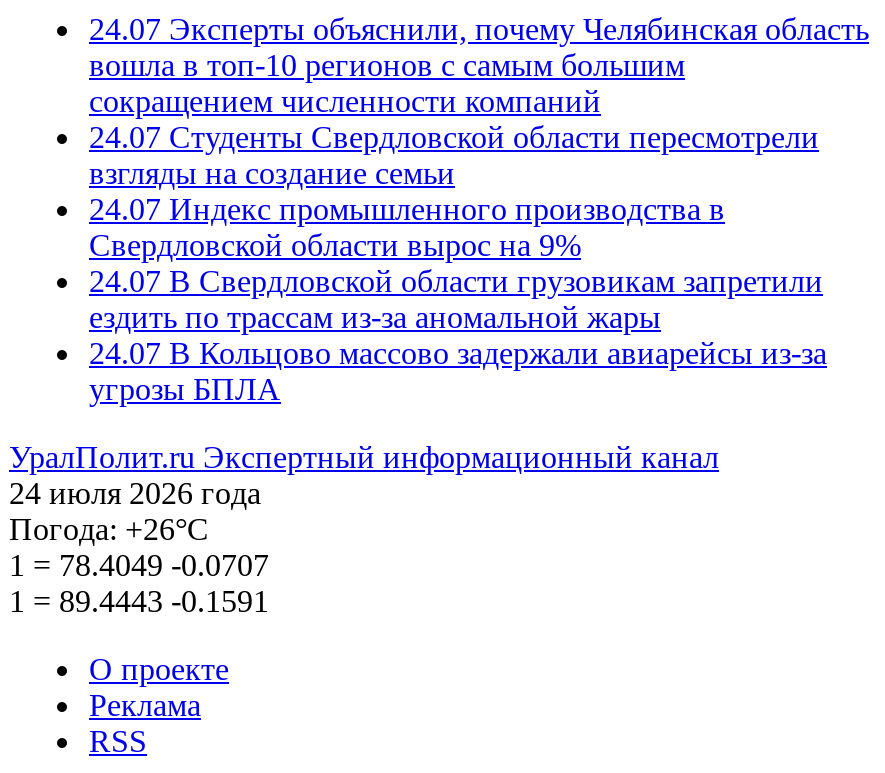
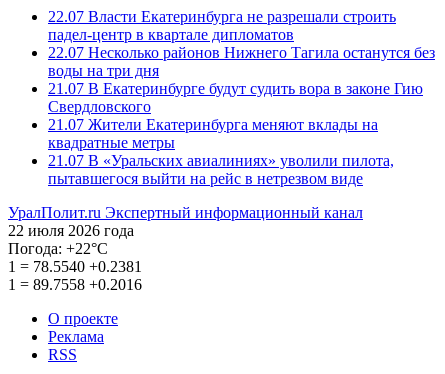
[89,12,869,406] 24.07 Эксперты объяснили, почему Челябинская область | вошла в топ-10 регионов с самым большим | сокращением численности компаний | 24.07 Студенты Свердловской области пересмотрели | взгляды на создание семьи | 24.07 Индекс промышленного производства в | Свердловской области вырос на 9% | 24.07 В Свердловской области грузовикам запретили | ездить по трассам из-за аномальной жары | 24.07 В Кольцово массово задержали авиарейсы из-за | угрозы БПЛА -> [48,8,435,187] 22.07 Власти Екатеринбурга не разрешали строить | падел-центр в квартале дипломатов | 22.07 Несколько районов Нижнего Тагила останутся без | воды на три дня | 21.07 В Екатеринбурге будут судить вора в законе Гию | Свердловского | 21.07 Жители Екатеринбурга меняют вклады на | квадратные метры | 21.07 В «Уральских авиалиниях» уволили пилота, | пытавшегося выйти на рейс в нетрезвом виде
[9,476,261,510] 24 июля 2026 года -> [8,222,134,239] 22 июля 2026 года
[9,512,209,546] Погода: +26°С -> [8,240,108,257] Погода: +22°С
[9,548,269,582] 1 = 78.4049 -0.0707 -> [8,258,142,275] 1 = 78.5540 +0.2381
[9,584,269,618] 1 = 89.4443 -0.1591 -> [8,276,142,293] 1 = 89.7558 +0.2016

